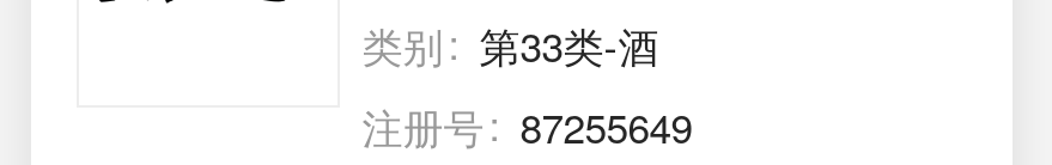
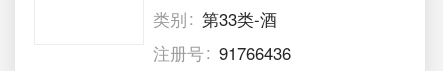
[362,98,692,155] 注册号 87255649 -> [153,41,291,65] 注册号 91766436

